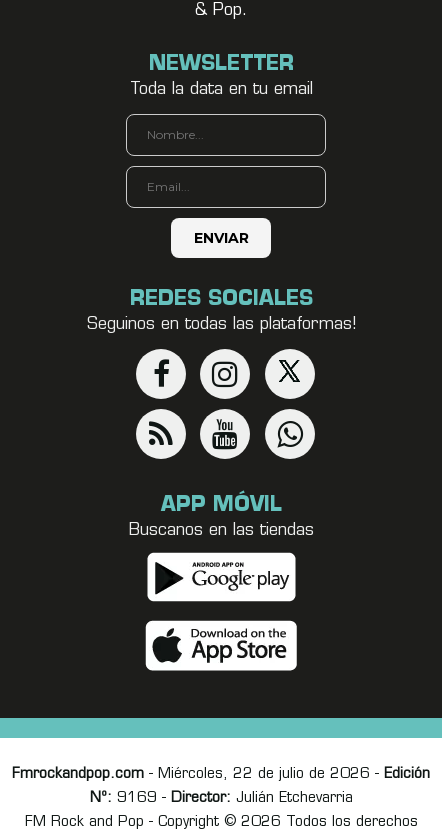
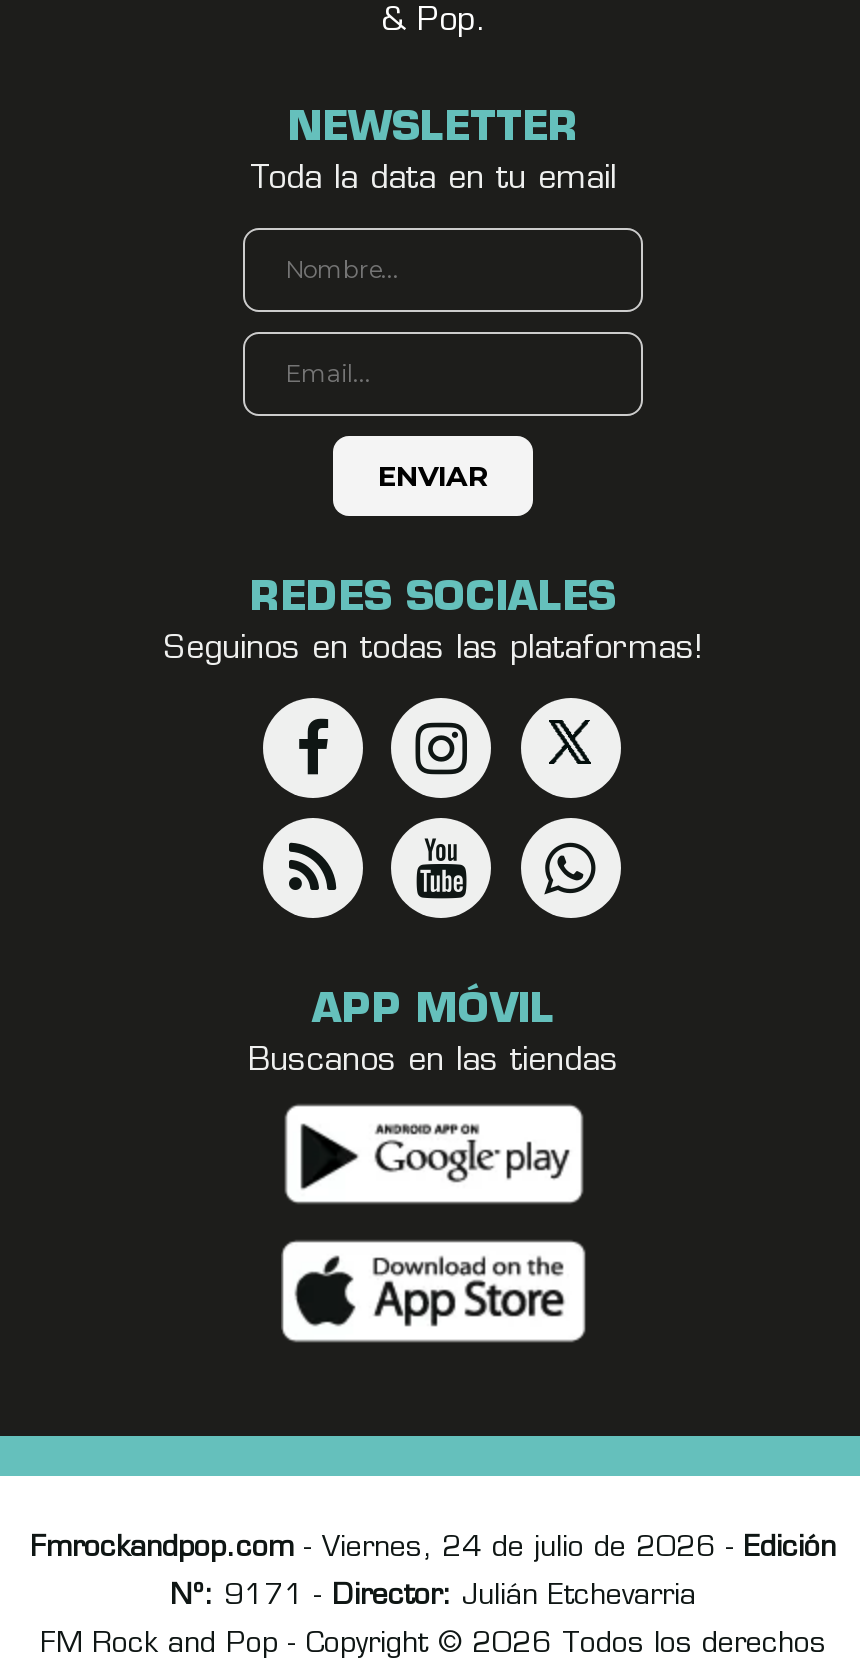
[12,767,430,782] Fmrockandpop.com - Miércoles, 22 de julio de 2026 - Edición -> [30,1534,836,1564] Fmrockandpop.com - Viernes, 24 de julio de 2026 - Edición
[89,791,352,806] Nº: 9169 - Director: Julián Etchevarria -> [170,1582,696,1612] Nº: 9171 - Director: Julián Etchevarria

